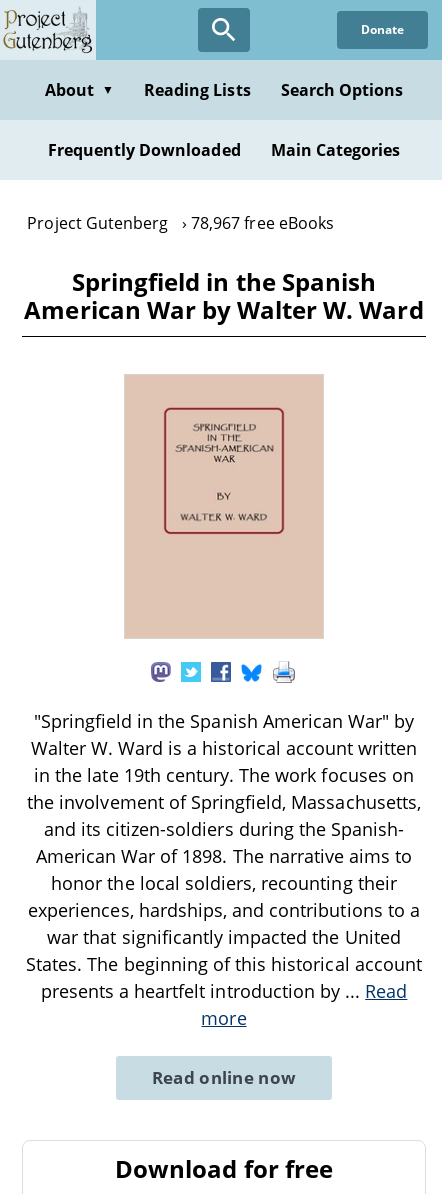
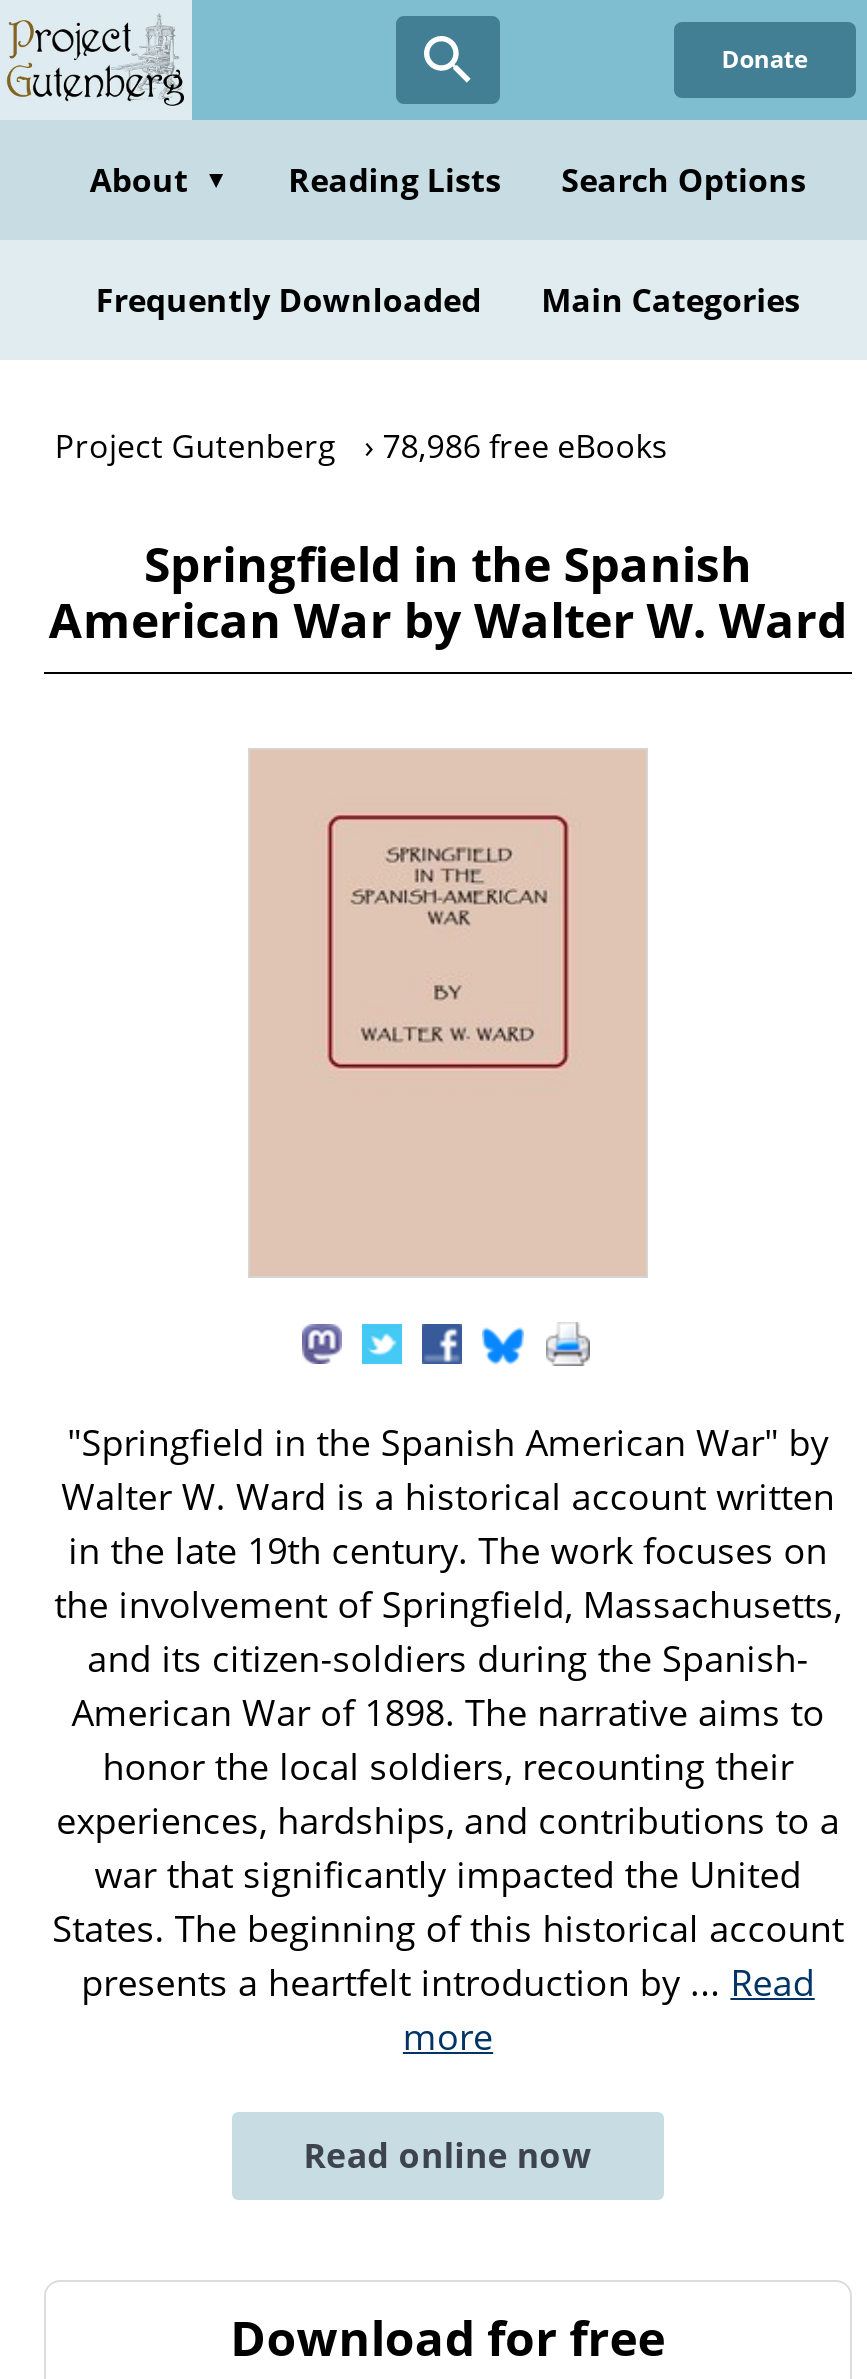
[27,212,334,234] Project Gutenberg 78,967 free eBooks -> [55,424,668,468] Project Gutenberg 78,986 free eBooks

